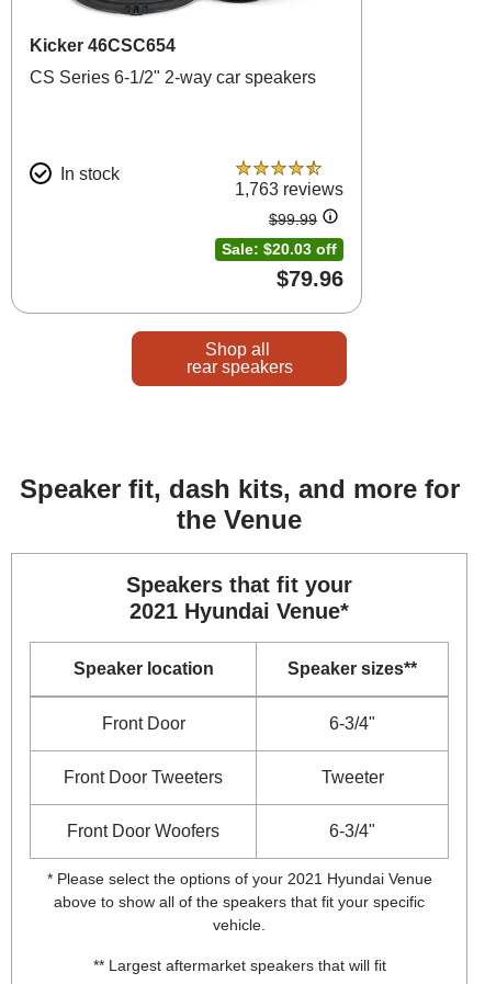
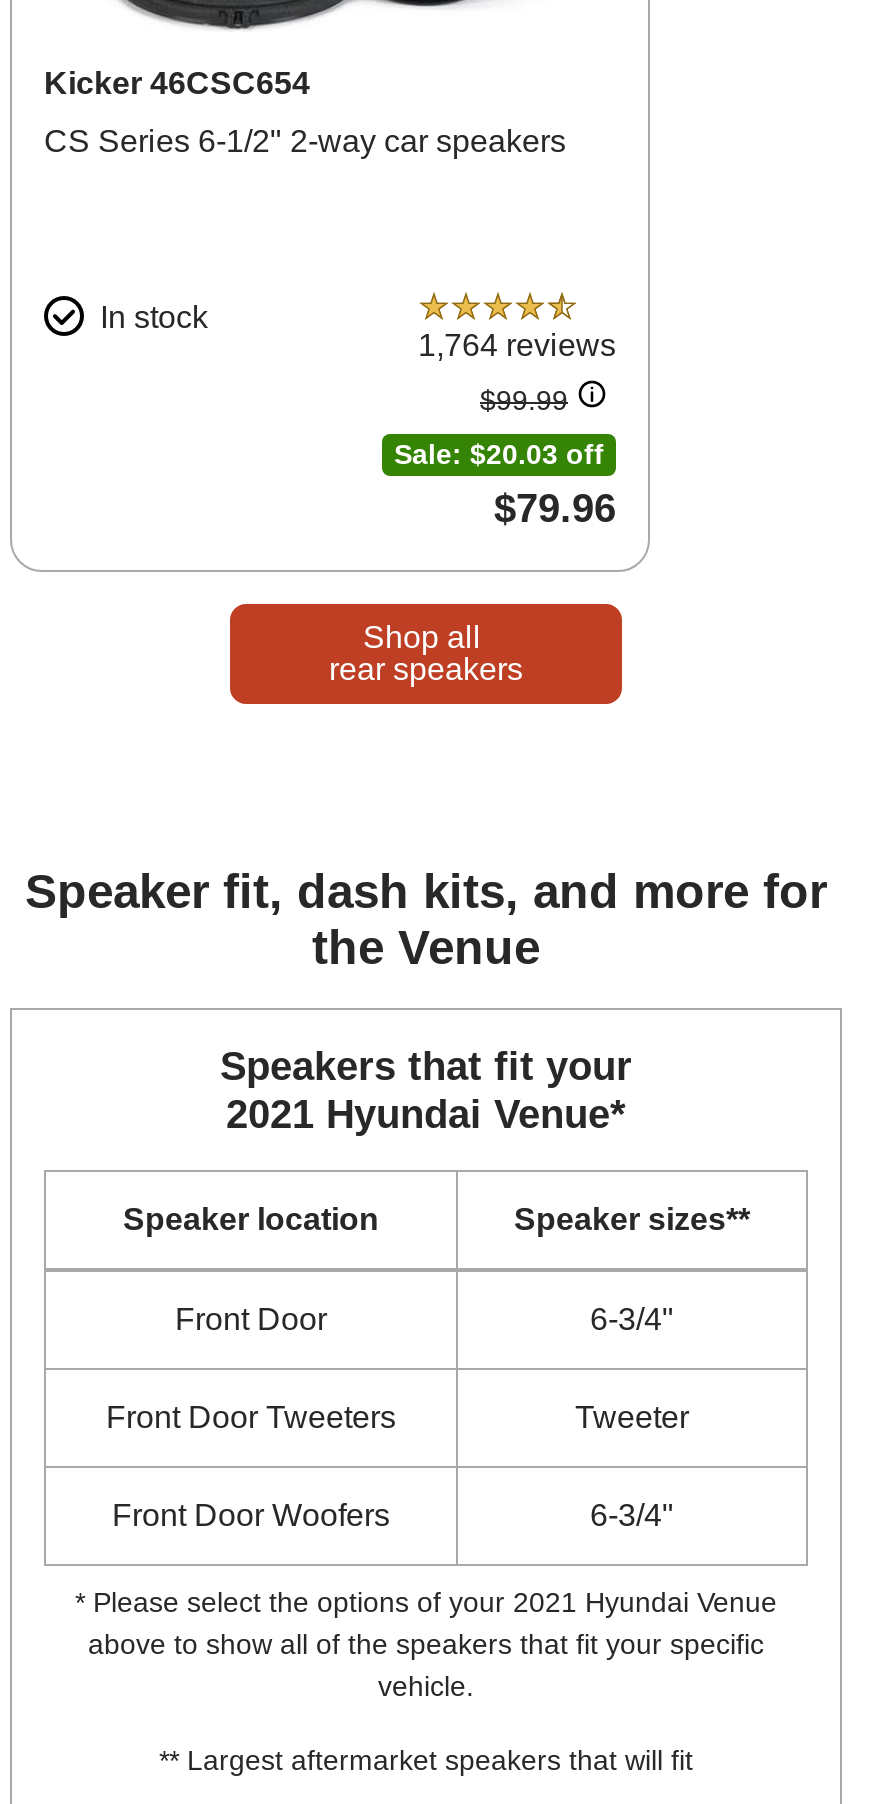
[235,180,343,199] 1,763 reviews -> [418,329,616,363] 1,764 reviews

